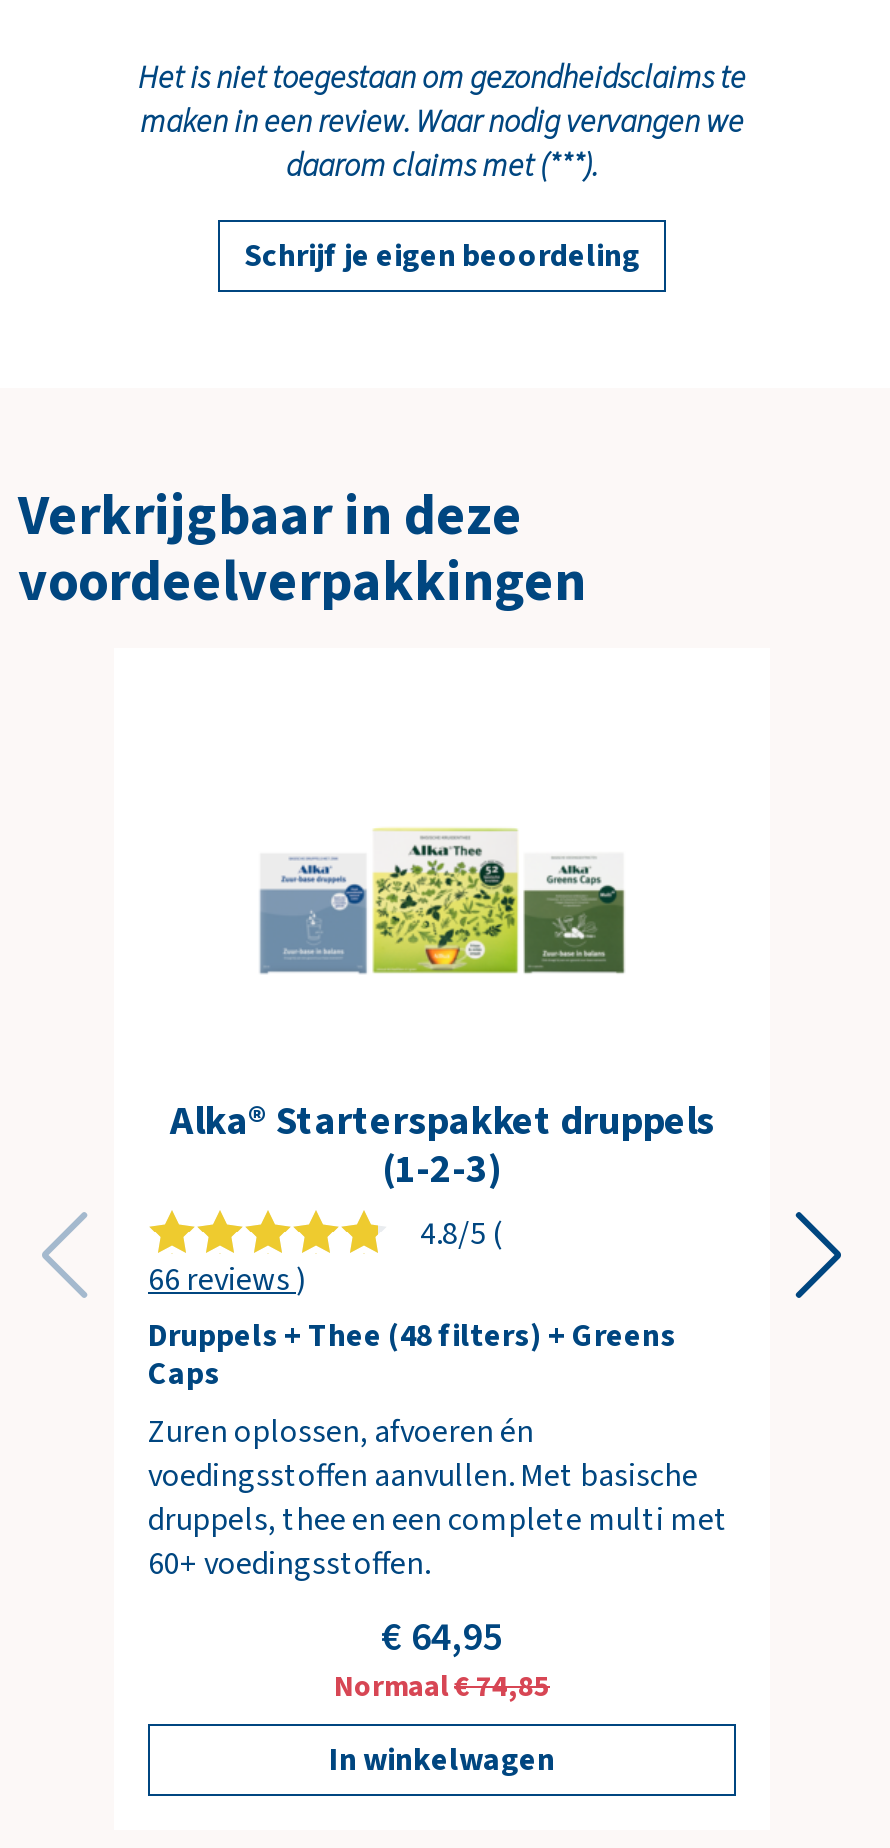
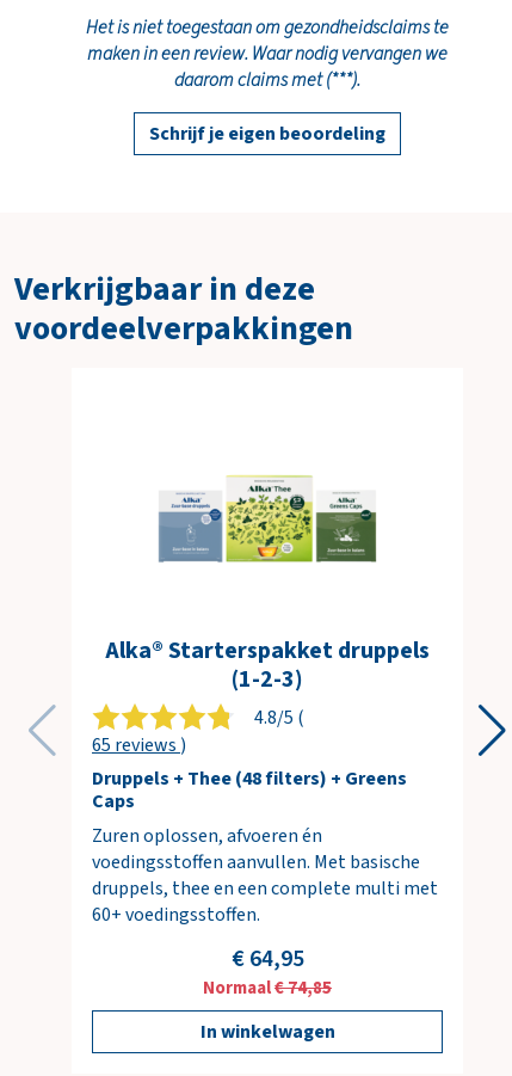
[148,1259,306,1303] 66 reviews) -> [92,732,186,759] 65 reviews)

